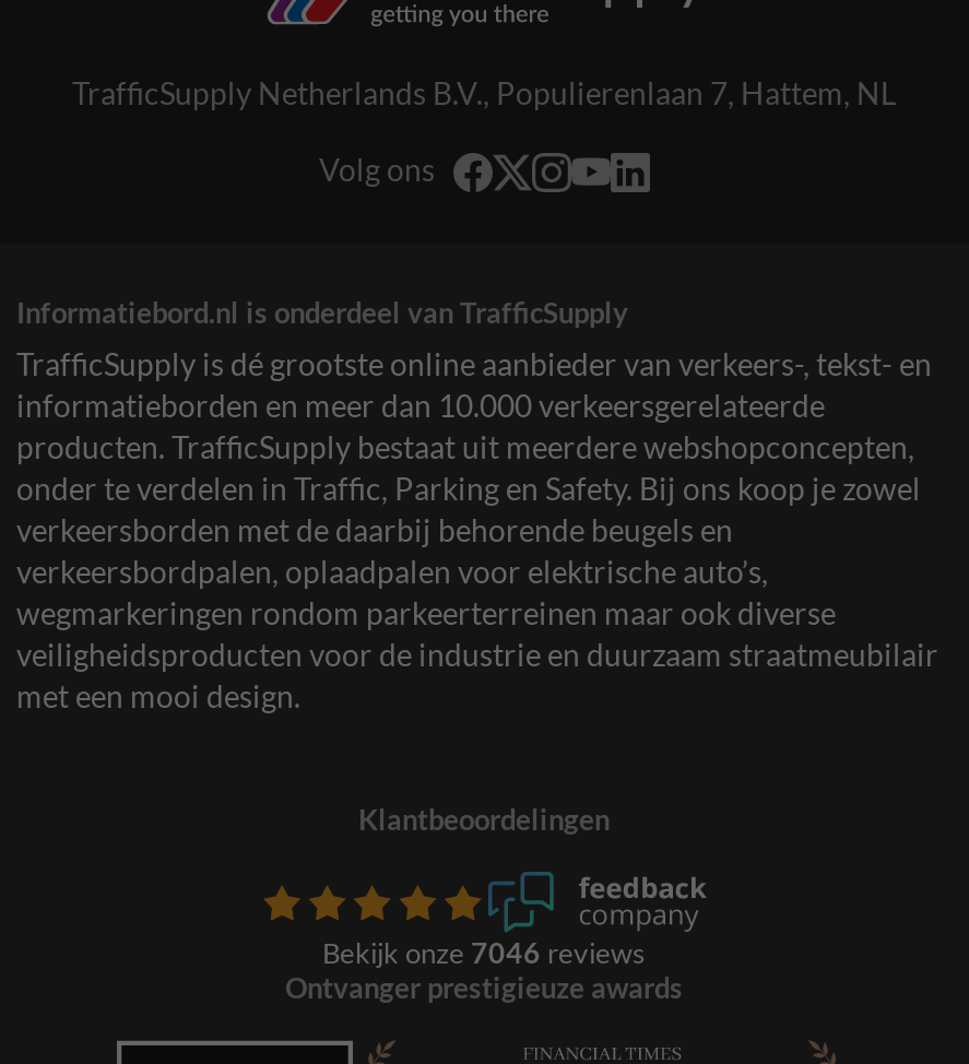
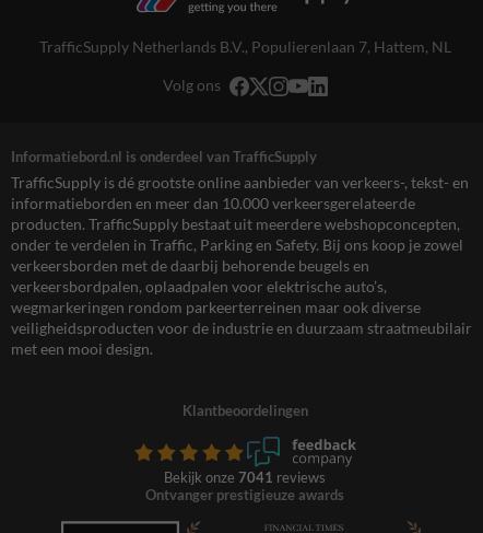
[322,936,646,970] Bekijk onze 7046 reviews -> [164,469,326,486] Bekijk onze 7041 reviews

